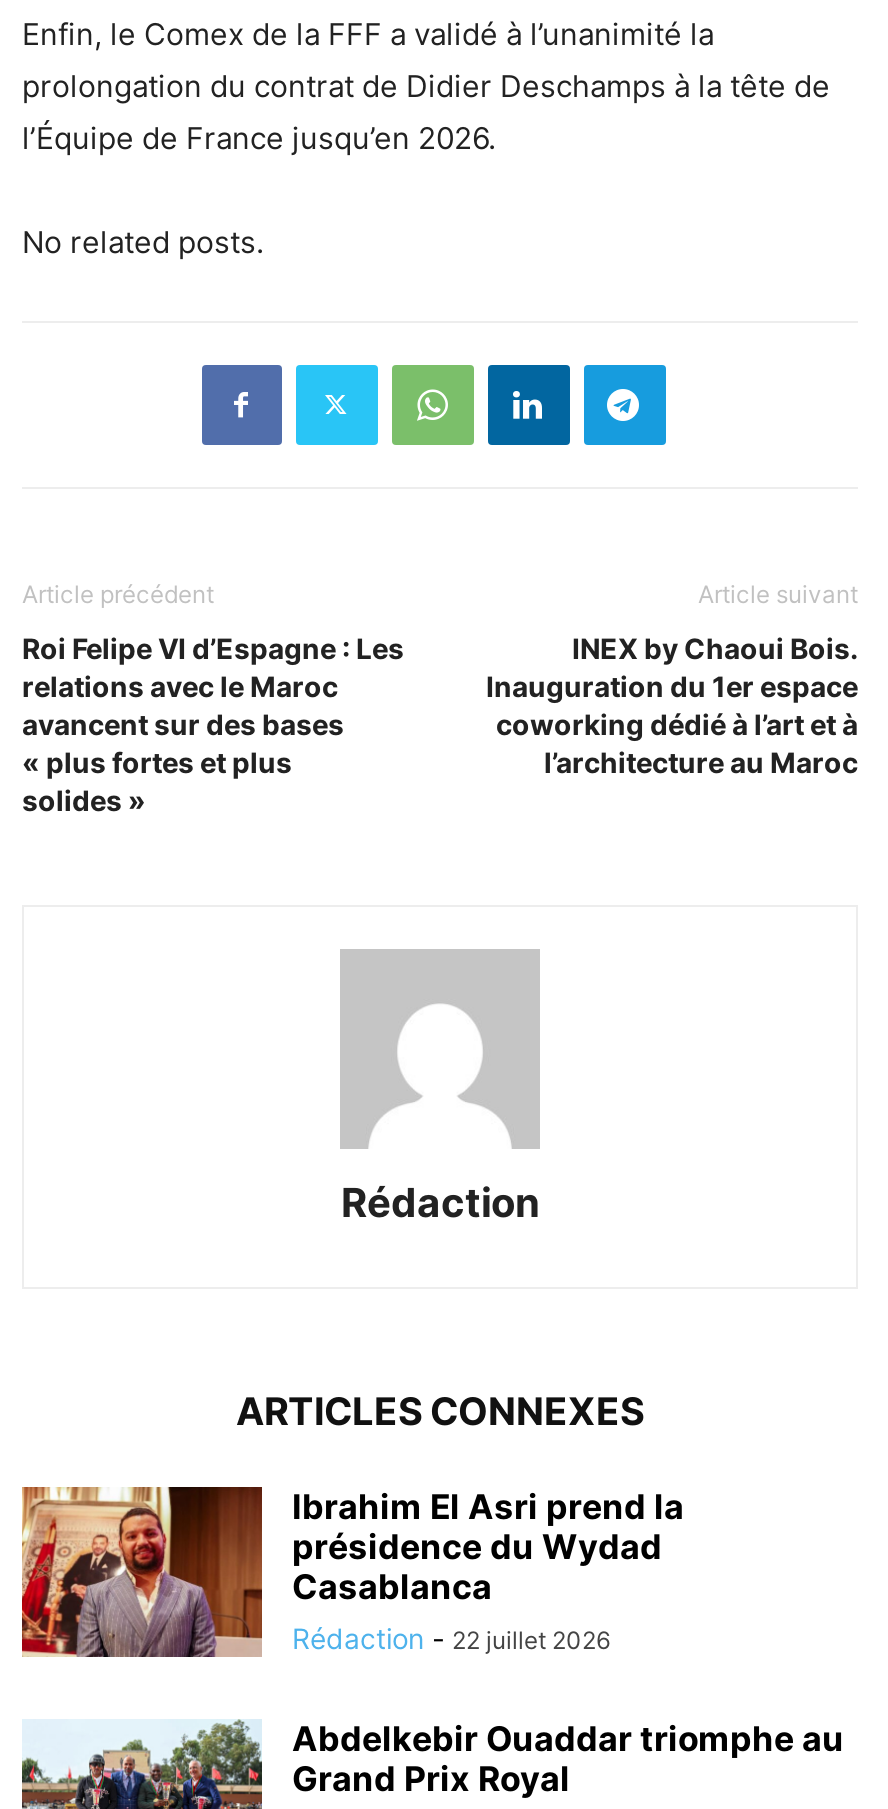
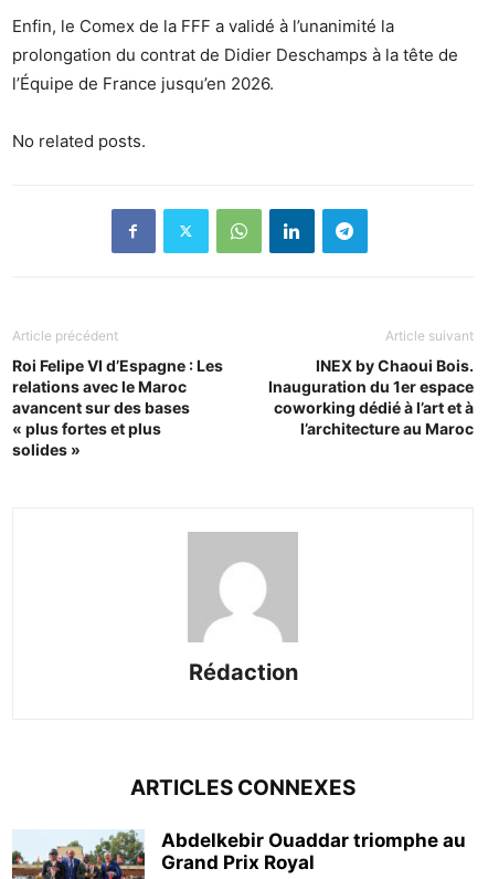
[20,1485,684,1659] [image] | Ibrahim El Asri prend la | présidence du Wydad | Casablanca | Rédaction - 22 juillet 2026 -> none

